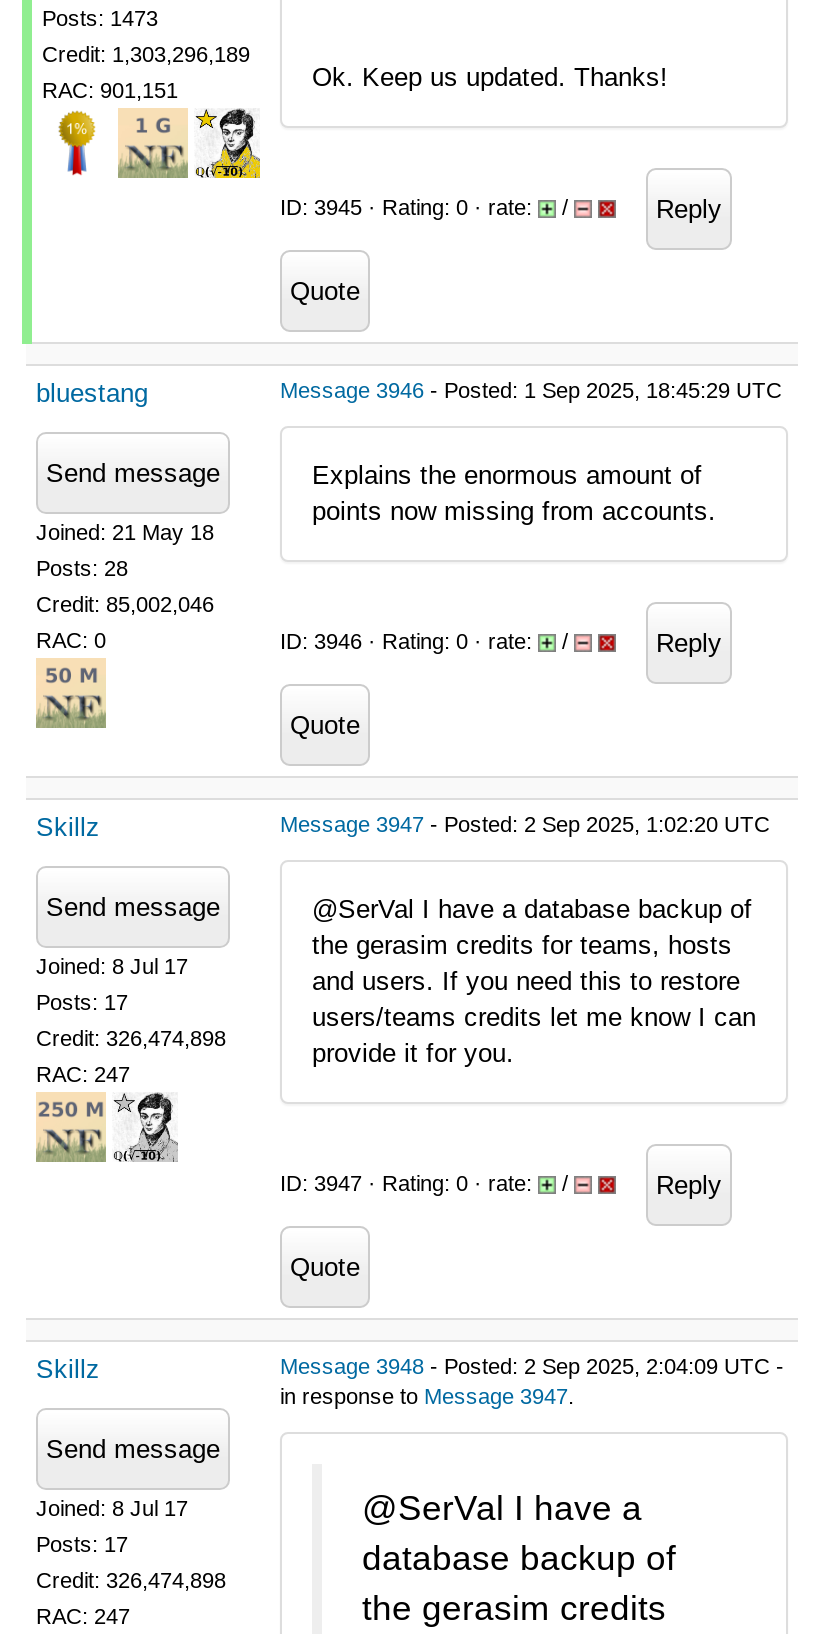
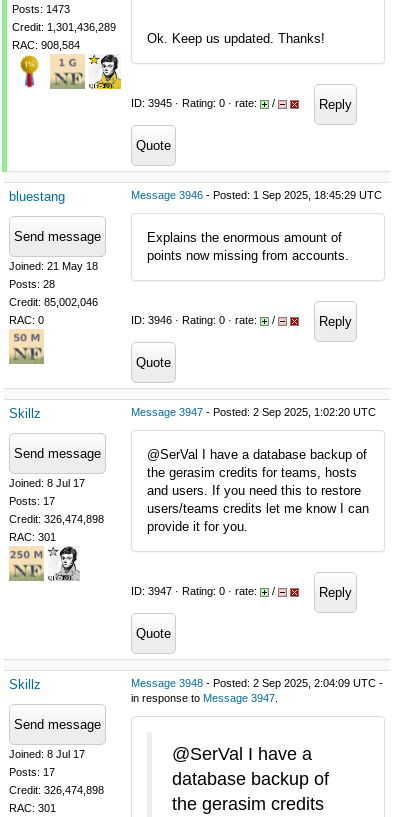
[42,42,250,66] Credit: 1,303,296,189 -> [12,21,116,33] Credit: 1,301,436,289
[42,78,178,102] RAC: 901,151 -> [12,39,80,51] RAC: 908,584
[36,1062,130,1086] RAC: 247 -> [9,531,56,543] RAC: 301
[36,1604,130,1628] RAC: 247 -> [9,802,56,814] RAC: 301

